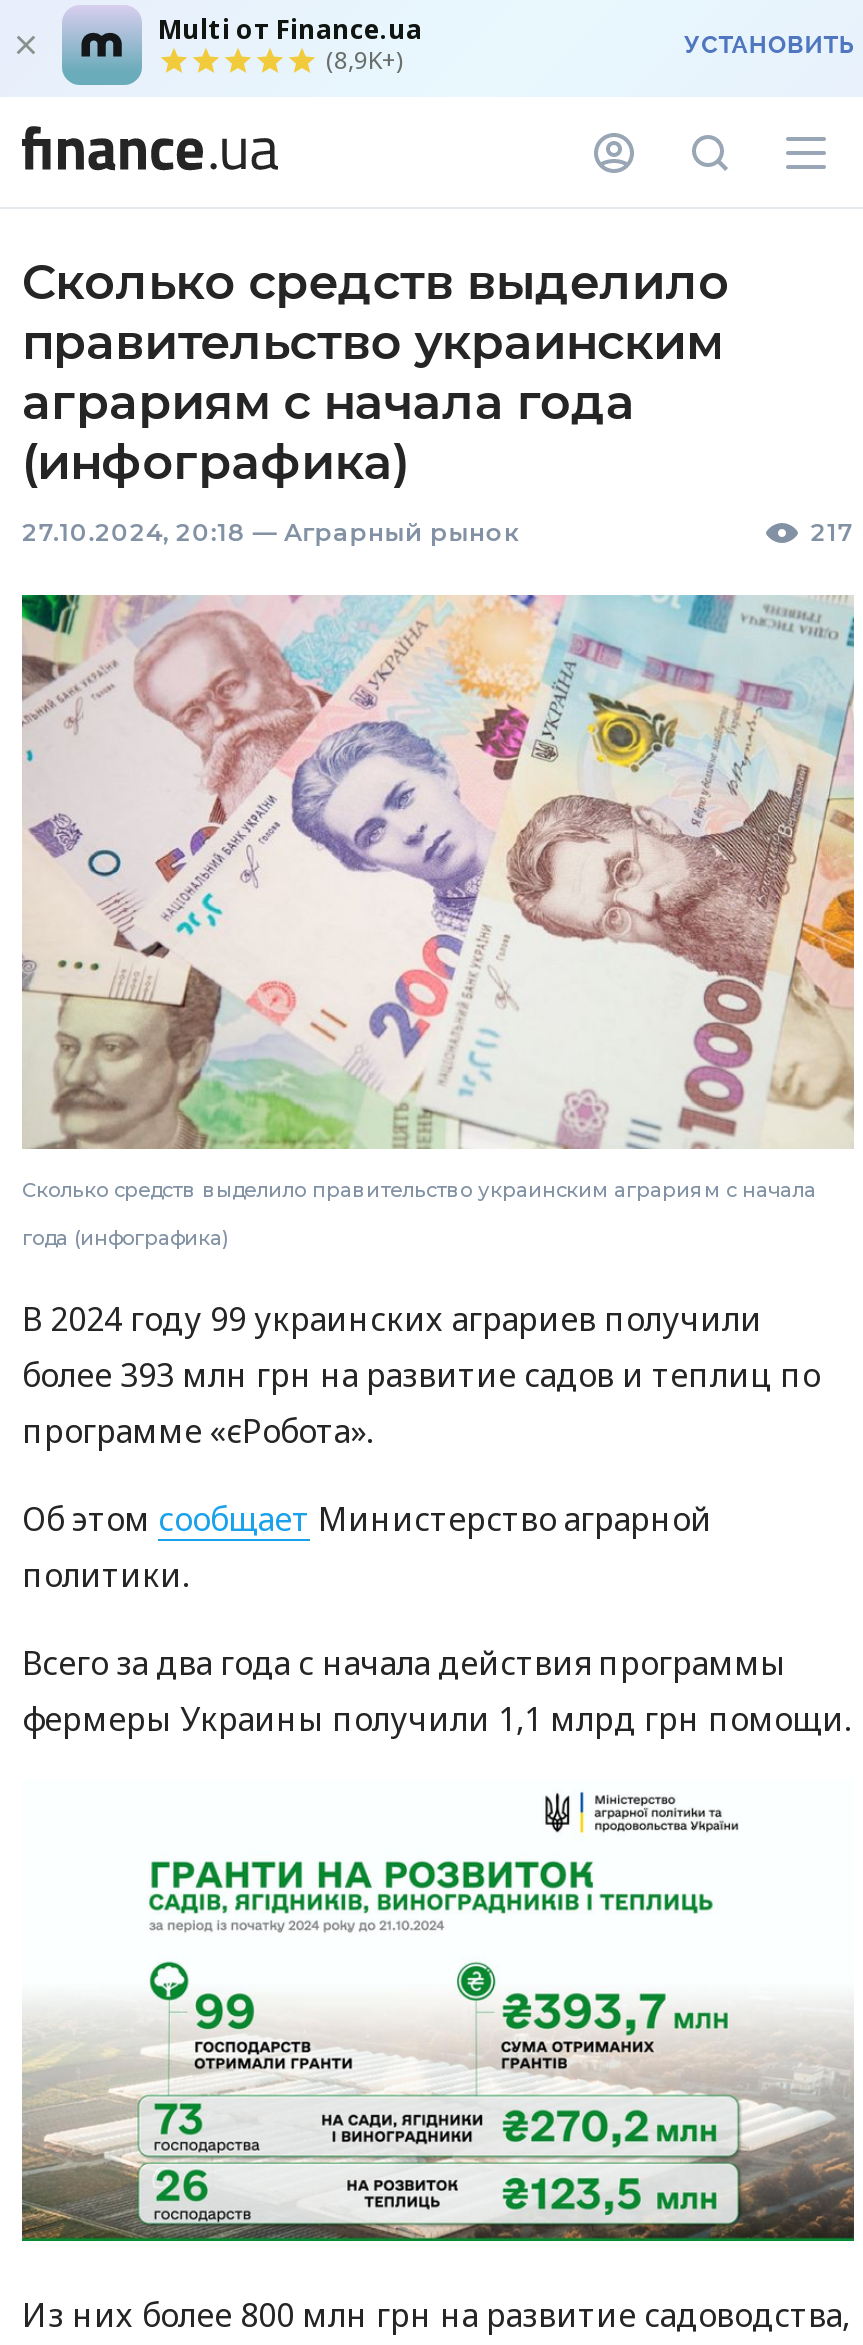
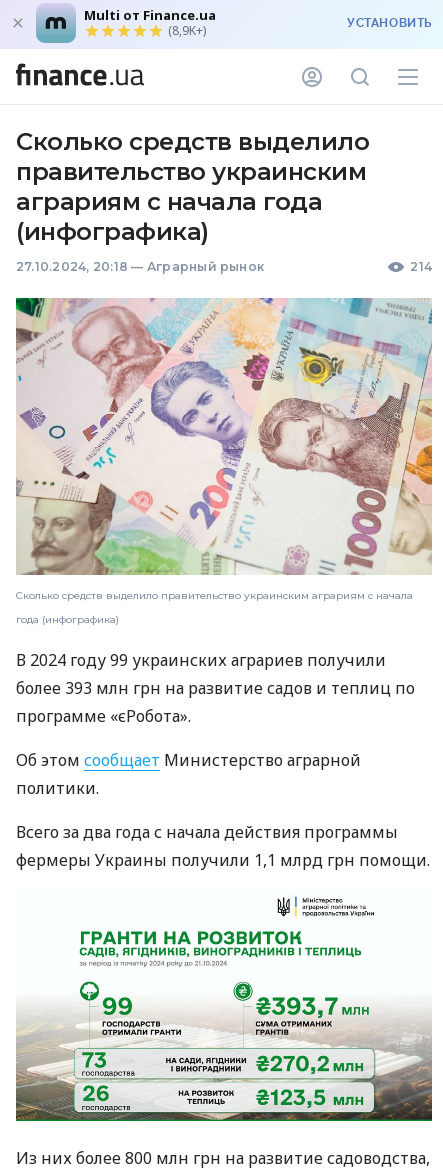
[811,517,854,547] 217 -> [410,259,432,274] 214

